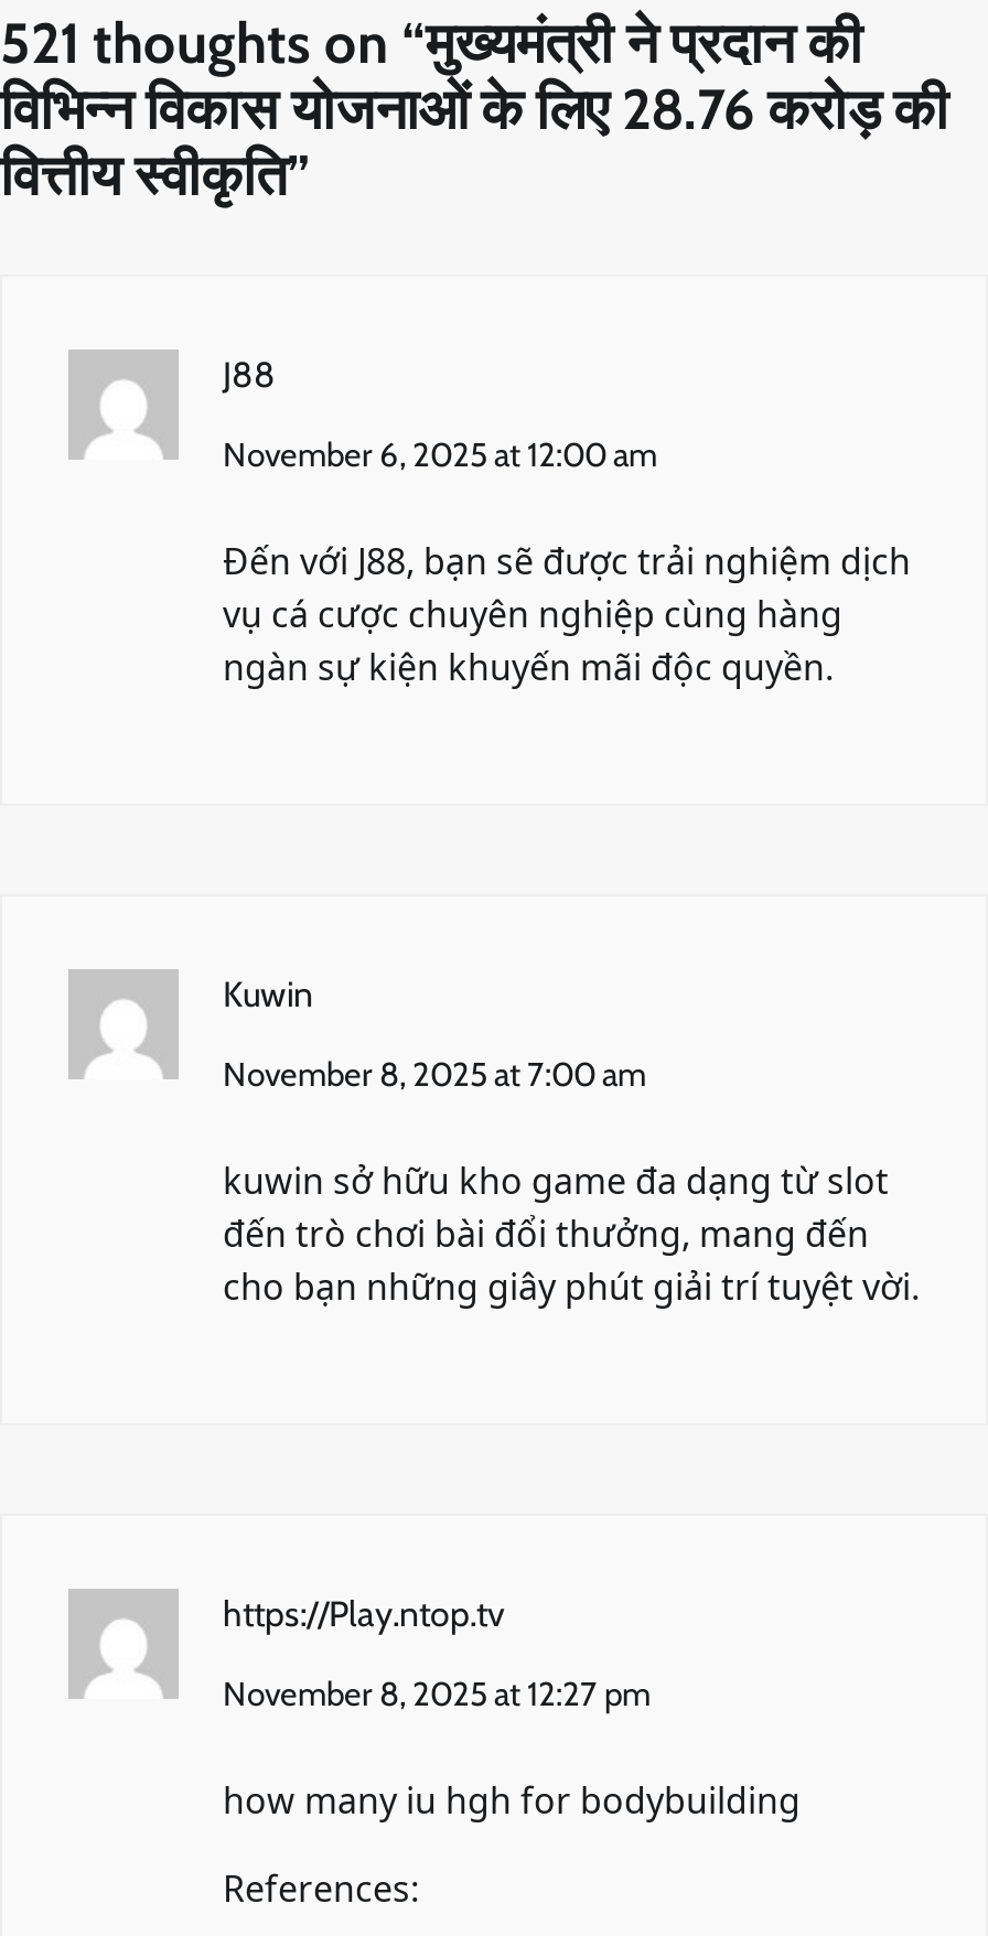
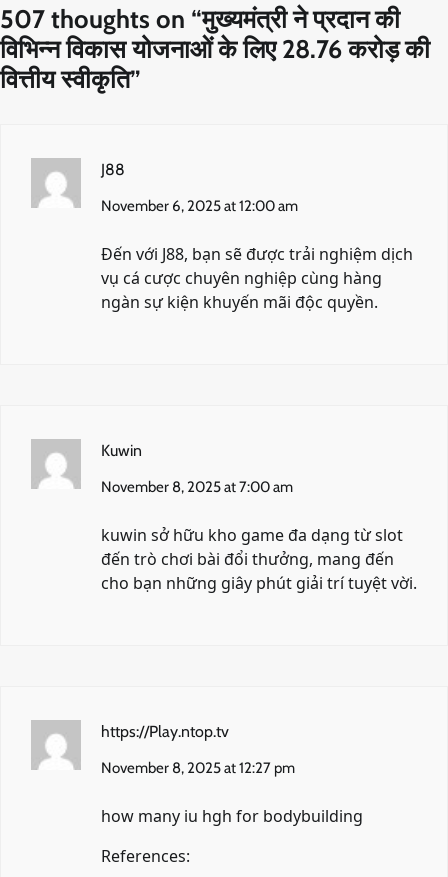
[0,7,862,75] 521 thoughts on “मुख्यमंत्री ने प्रदान की -> [0,3,400,34] 507 thoughts on “मुख्यमंत्री ने प्रदान की

